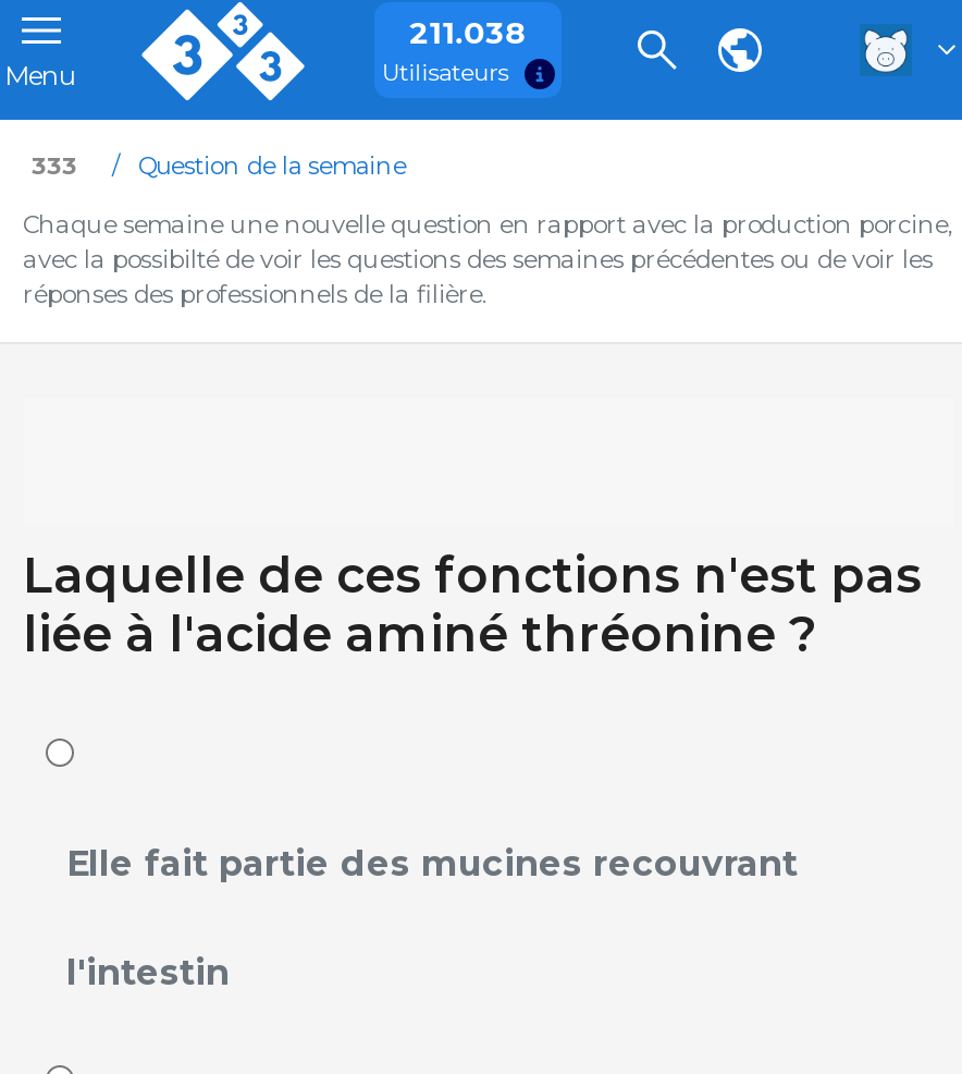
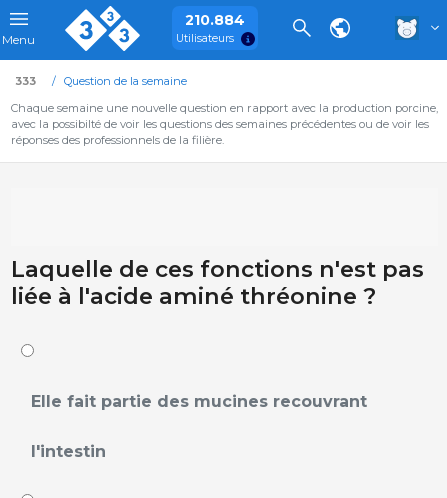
[410,12,527,51] 211.038 -> [185,10,245,28] 210.884

